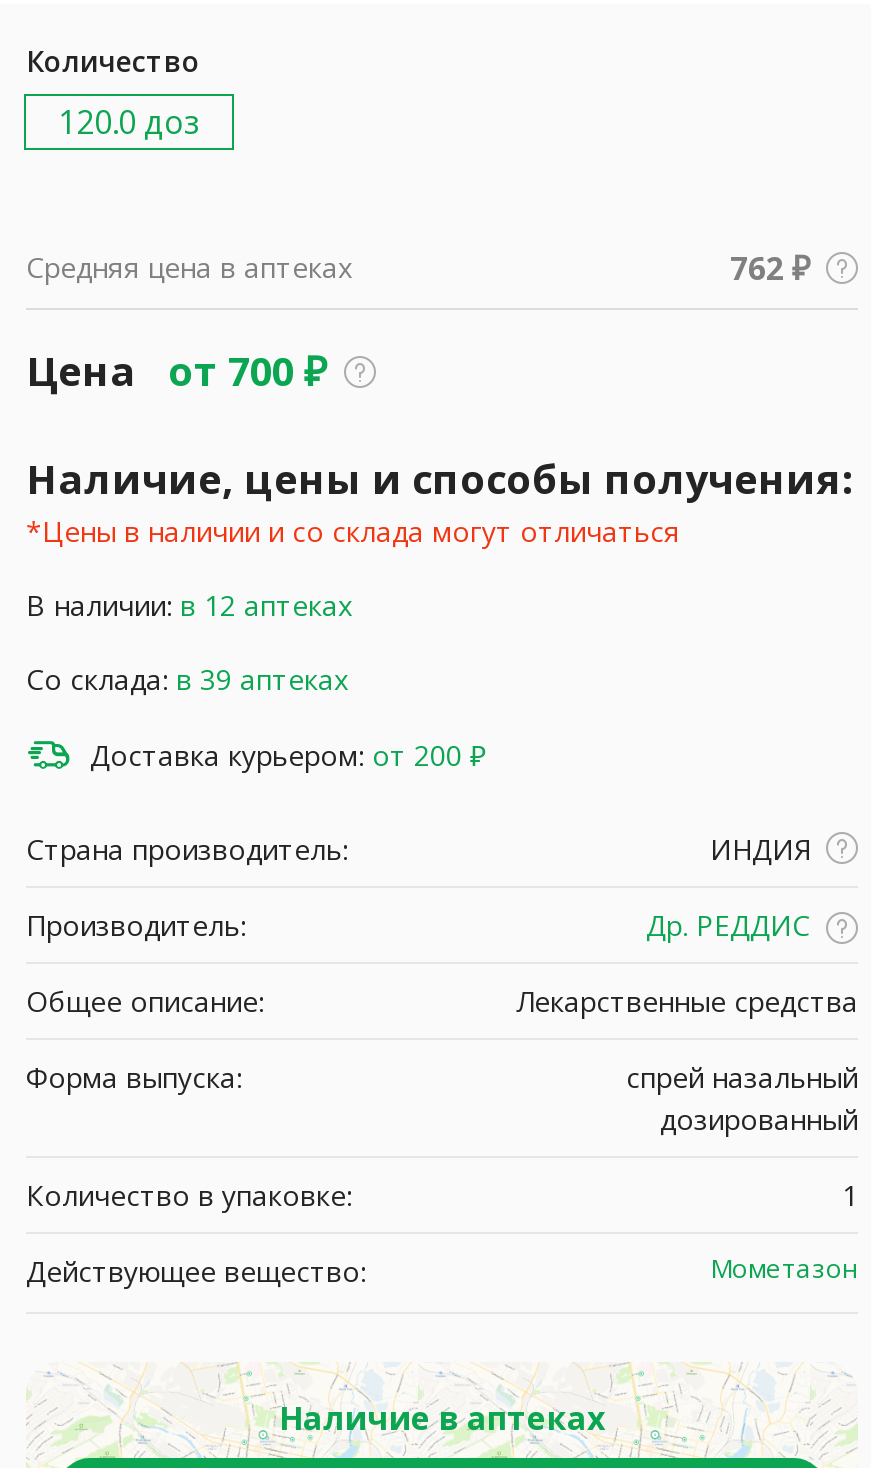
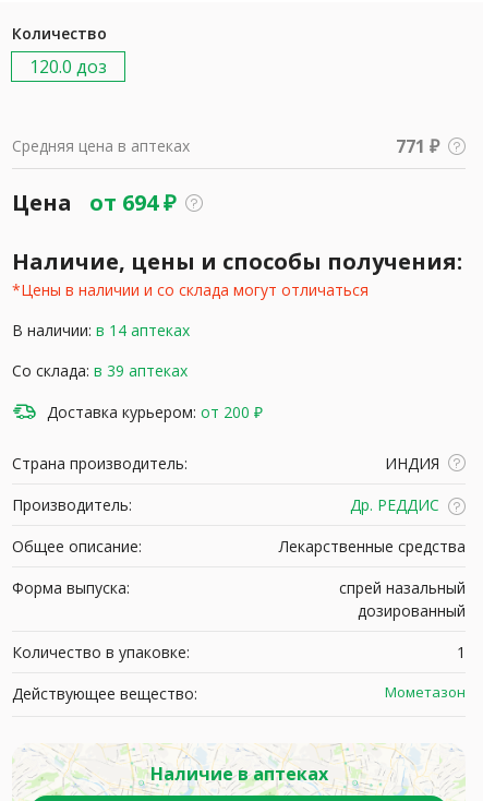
[730,245,810,289] 762 ₽ -> [396,134,439,158] 771 ₽
[26,343,328,397] Цена от 700 ₽ -> [12,187,177,217] Цена от 694 ₽
[26,585,352,623] В наличии: в 12 аптеках -> [12,319,190,340] В наличии: в 14 аптеках

